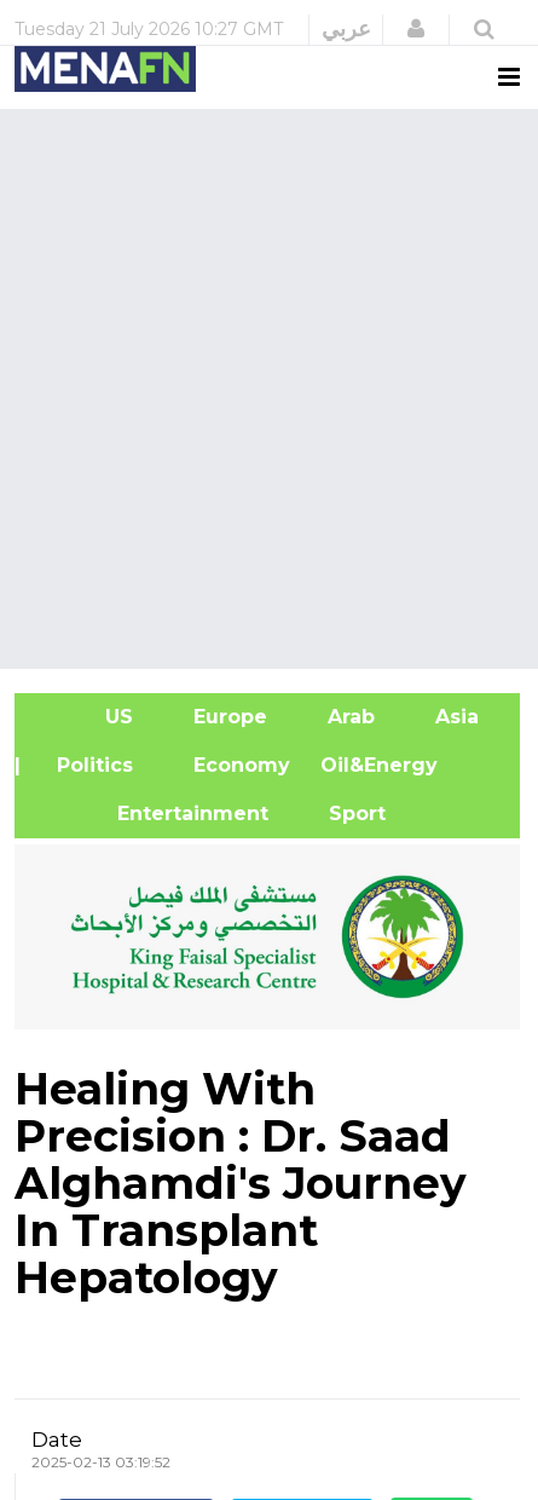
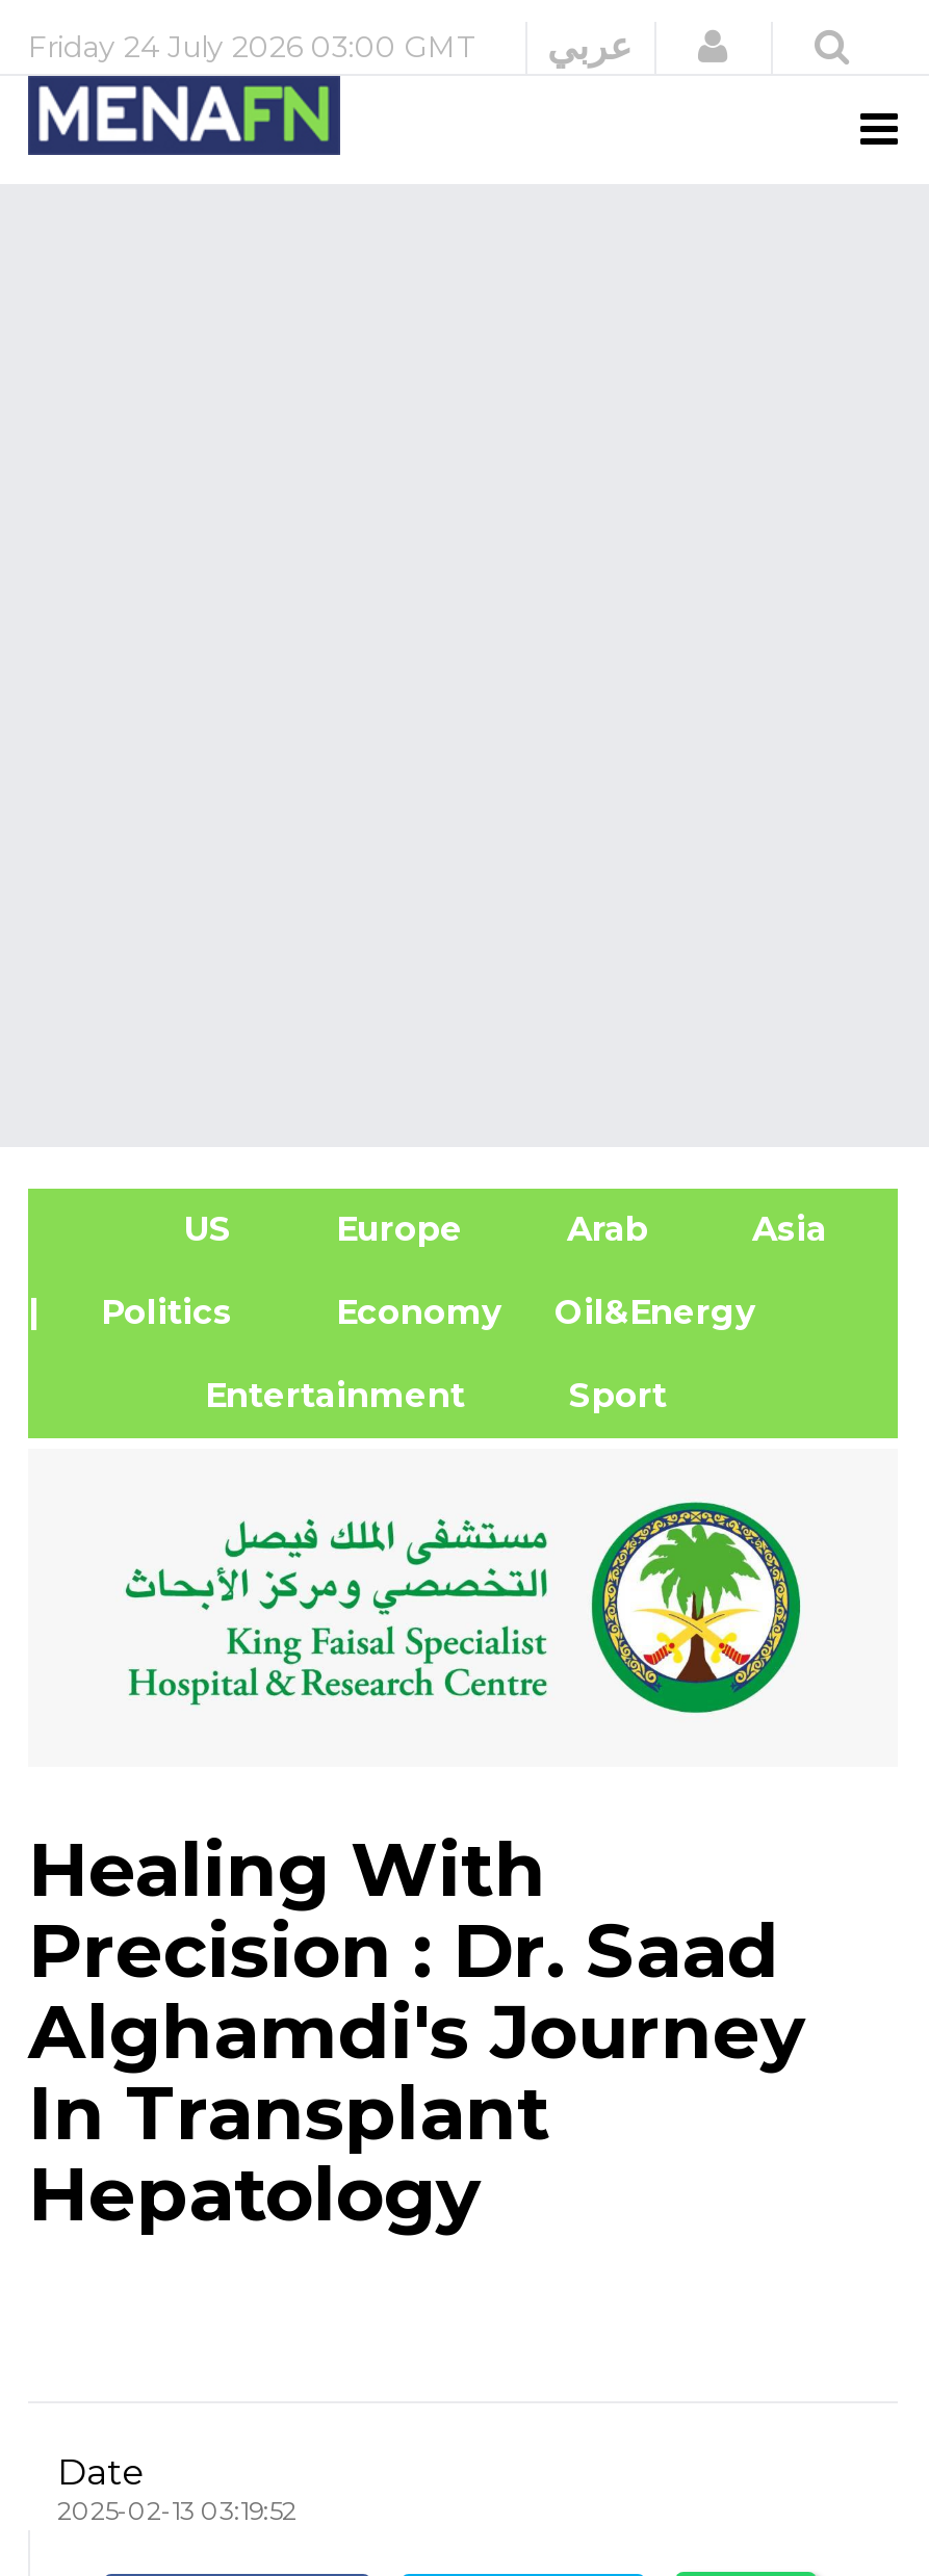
[15,18,283,40] Tuesday 21 July 2026 10:27 GMT -> [28,28,473,66] Friday 24 July 2026 03:00 GMT

